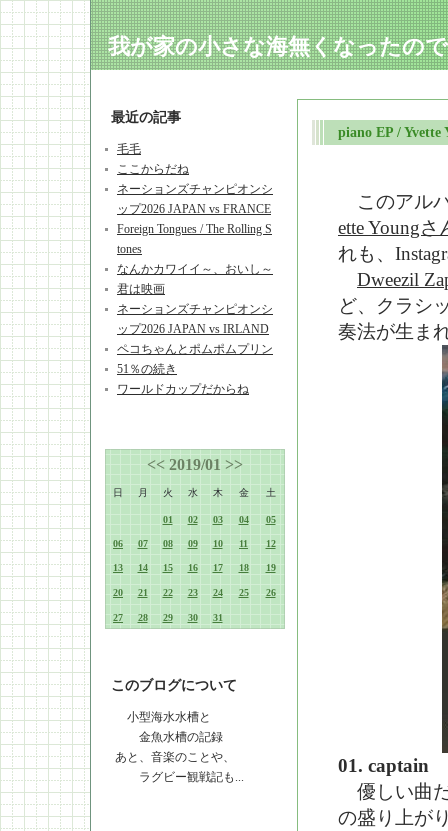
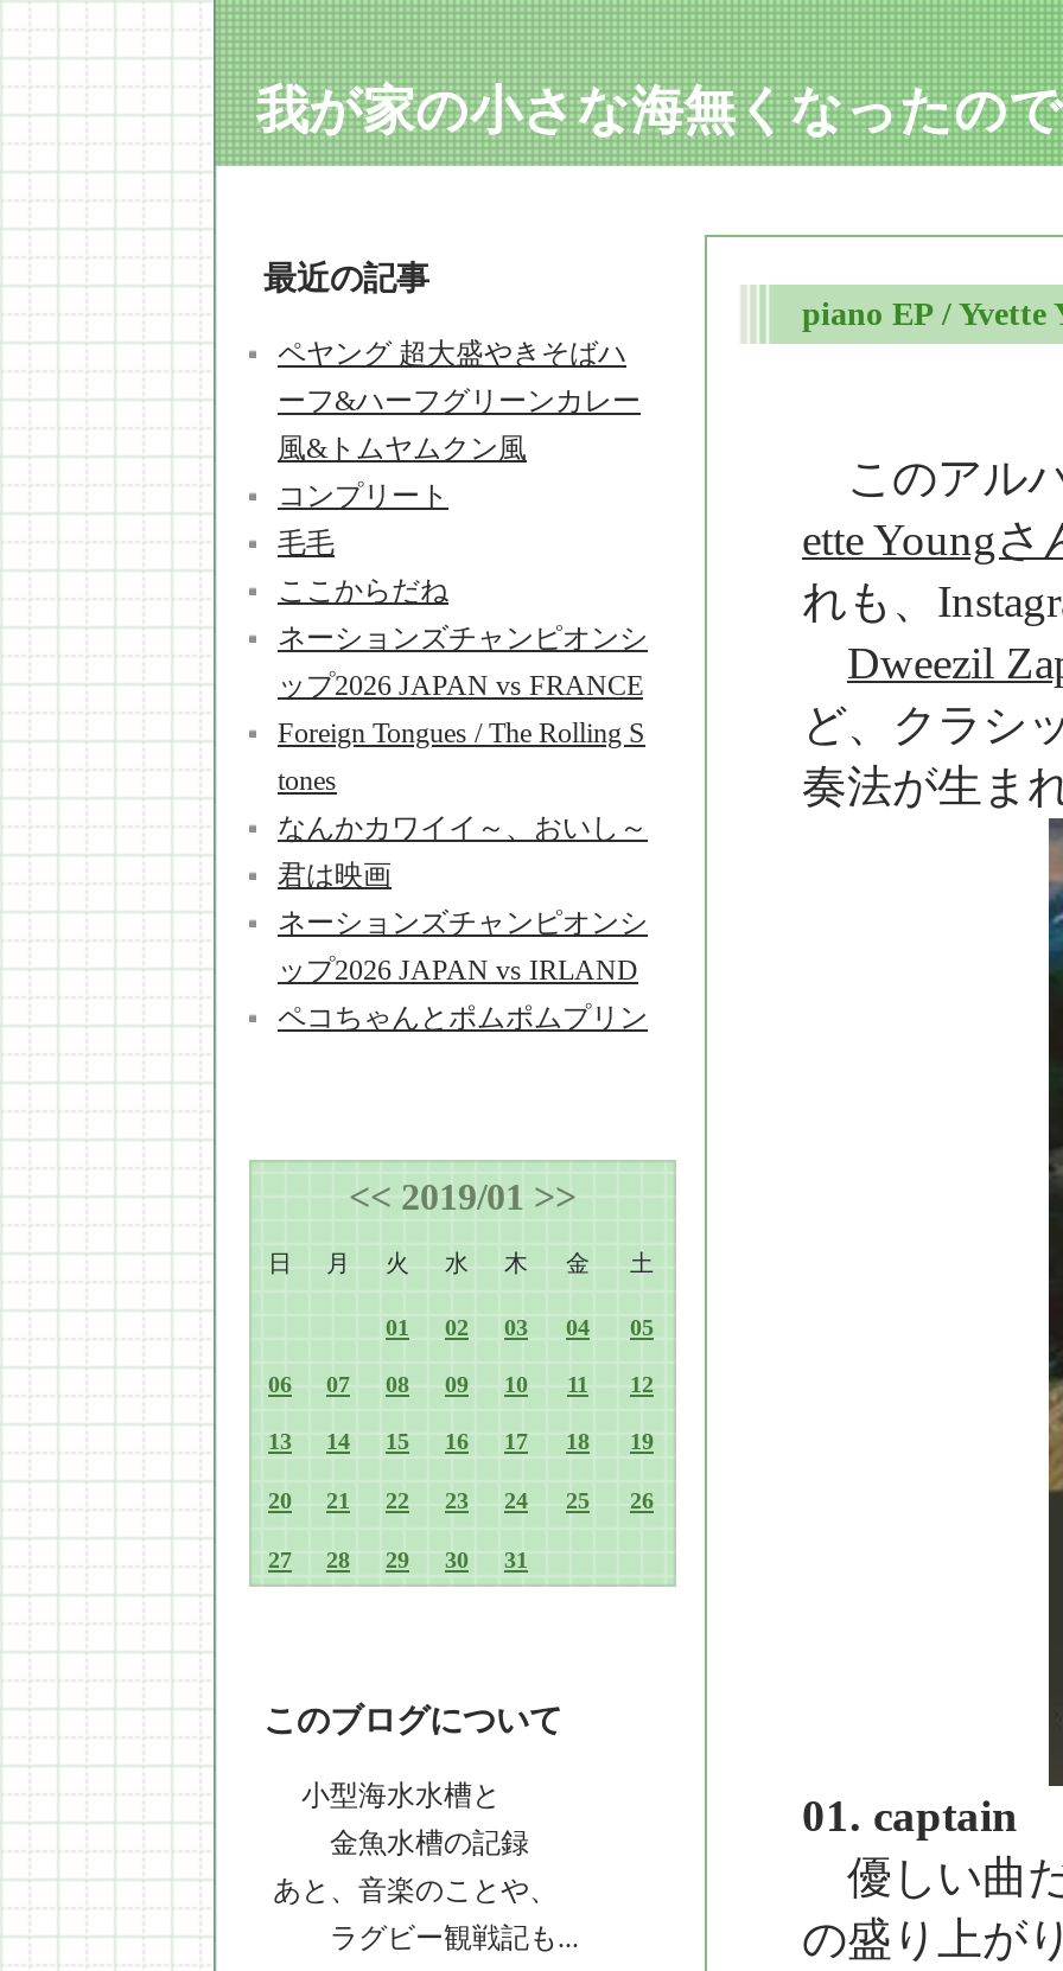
none -> [278,337,641,512] ペヤング 超大盛やきそばハ | ーフ&ハーフグリーンカレー | 風&トムヤムクン風 | コンプリート
moved [117,142,273,356] -> [278,527,648,1034]: 毛毛 | ネーションズチャンピオンシ | ップ2026 JAPAN vs FRANCE | ... | ップ2026 JAPAN vs IRLAND | ペコちゃんとポムポムプリン
[117,362,249,396] 51％の続き | ワールドカップだからね -> none
moved [111,456,275,784] -> [263,1176,654,1954]: << 2019/01 >> | 日 | 月 | ... | あと、音楽のことや、 | ラグビー観戦記も...

